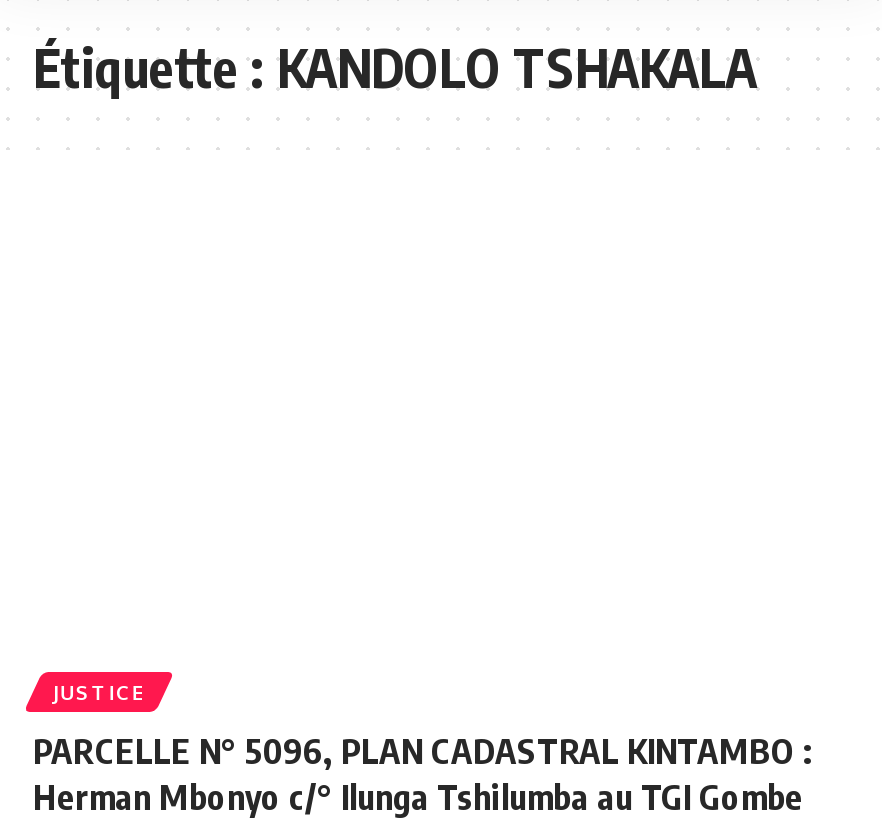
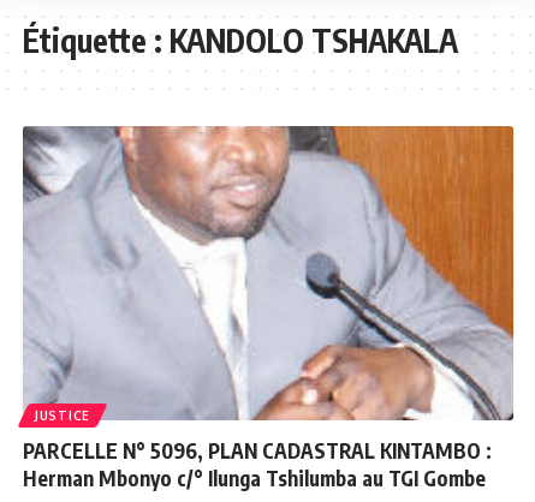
none -> [22,125,515,422] [image]

